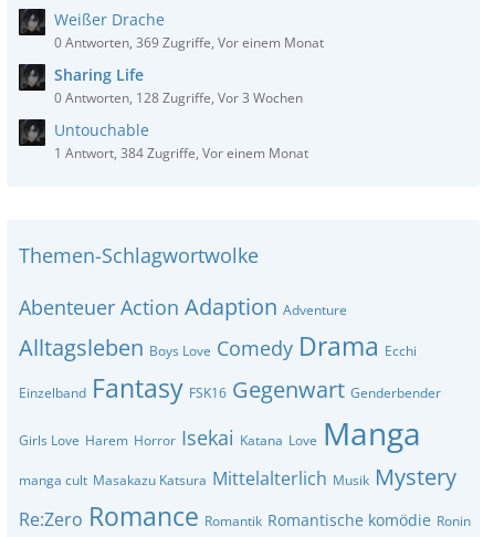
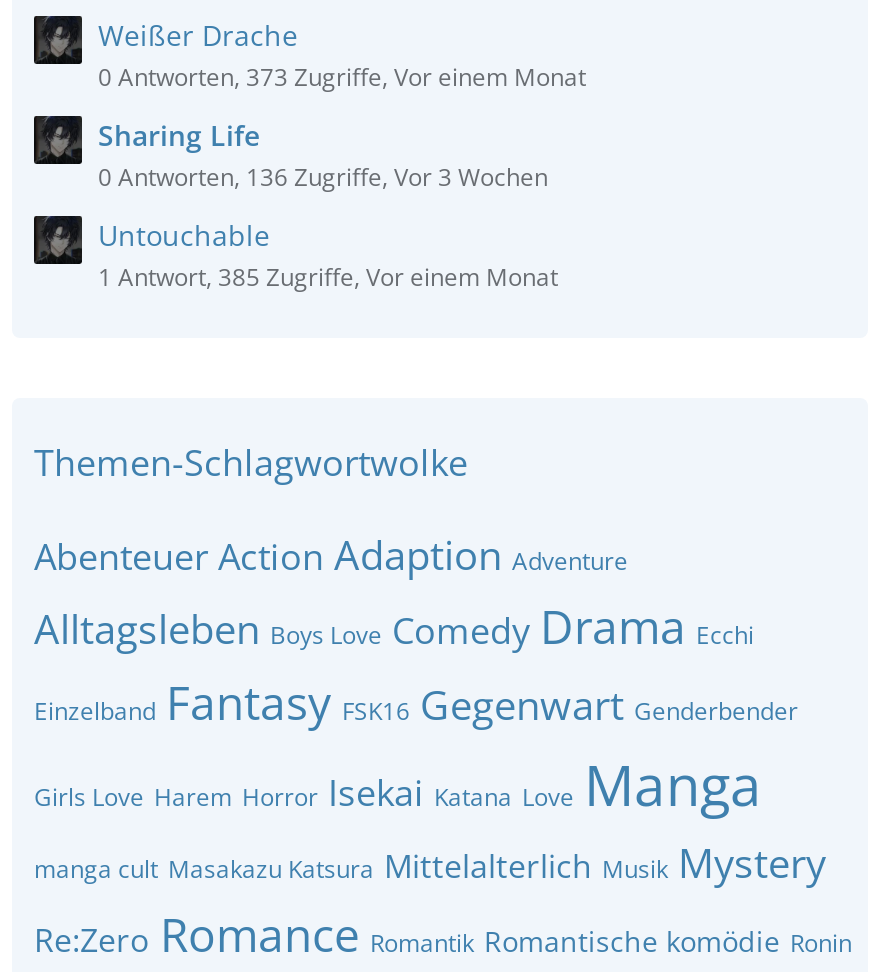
[54,33,324,51] 0 Antworten, 369 Zugriffe, Vor einem Monat -> [98,59,586,93] 0 Antworten, 373 Zugriffe, Vor einem Monat
[54,88,303,107] 0 Antworten, 128 Zugriffe, Vor 3 Wochen -> [98,159,548,193] 0 Antworten, 136 Zugriffe, Vor 3 Wochen
[54,143,308,162] 1 Antwort, 384 Zugriffe, Vor einem Monat -> [98,259,558,293] 1 Antwort, 385 Zugriffe, Vor einem Monat

